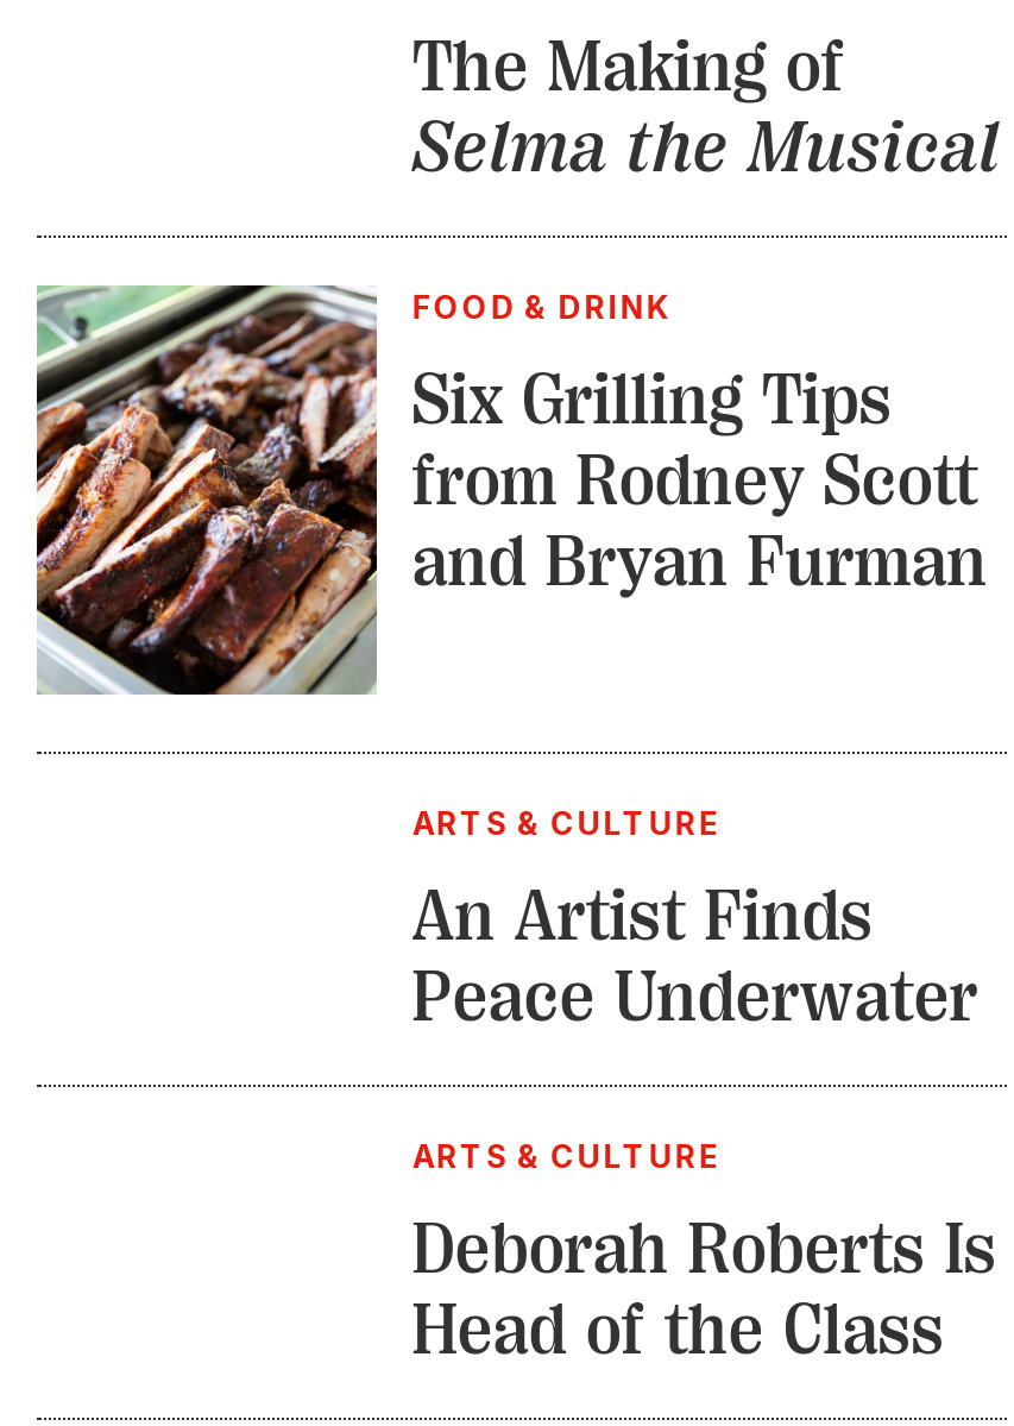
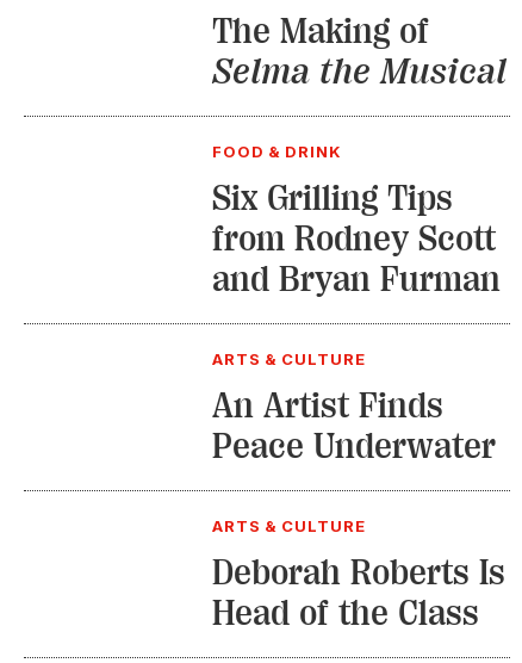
[34,283,379,699] [image] -> none

